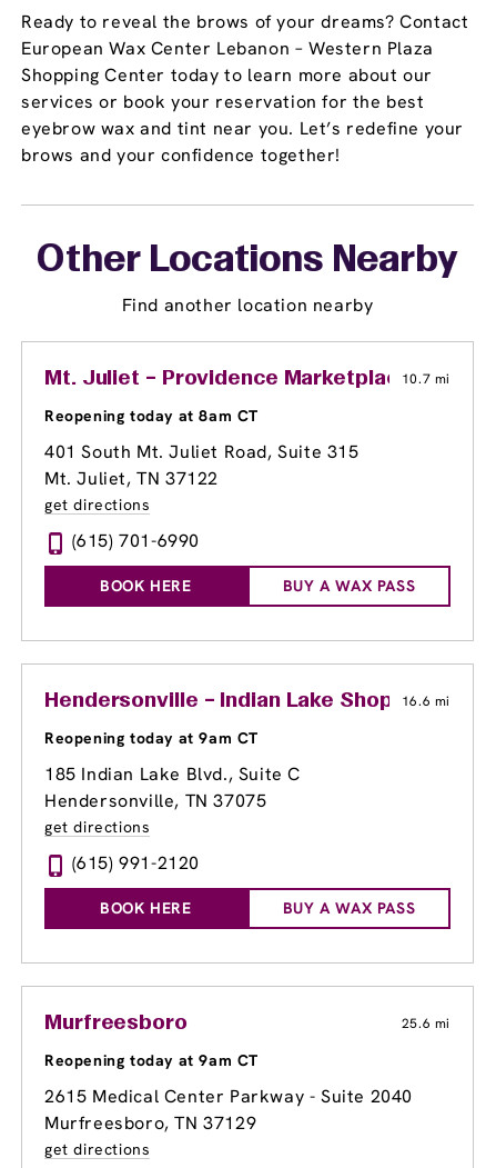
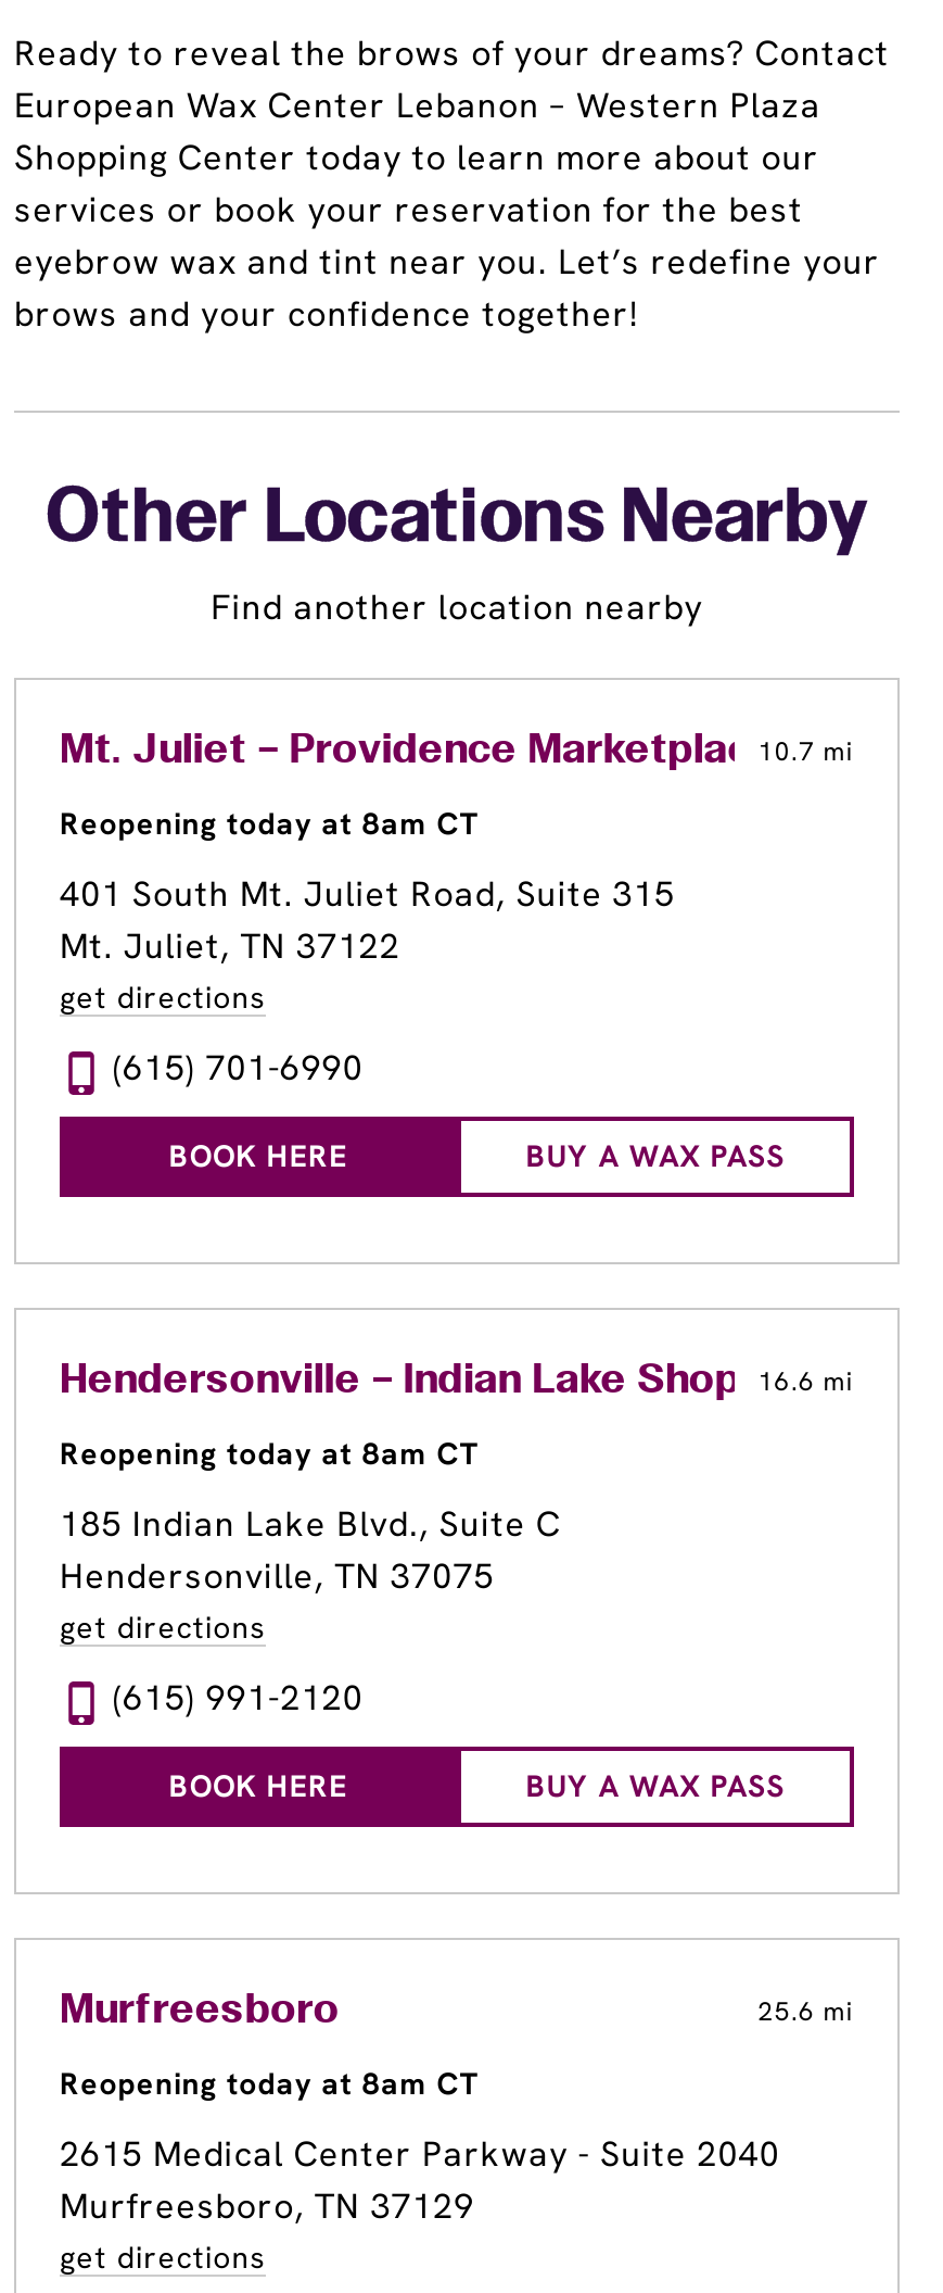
[44,728,259,748] Reopening today at 9am CT -> [60,1435,479,1474] Reopening today at 8am CT
[44,1051,259,1071] Reopening today at 9am CT -> [60,2065,479,2104] Reopening today at 8am CT

